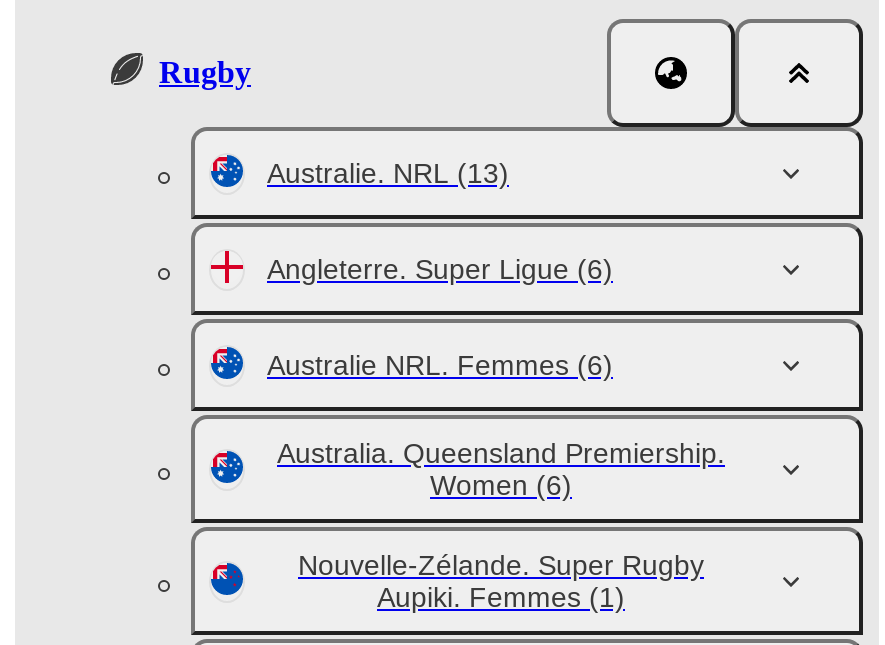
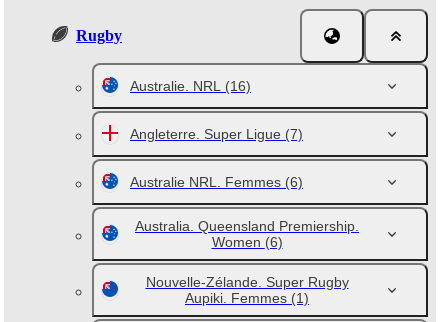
[267,157,509,189] Australie. NRL (13) -> [130,78,251,94] Australie. NRL (16)
[267,253,613,285] Angleterre. Super Ligue (6) -> [130,126,303,142] Angleterre. Super Ligue (7)

